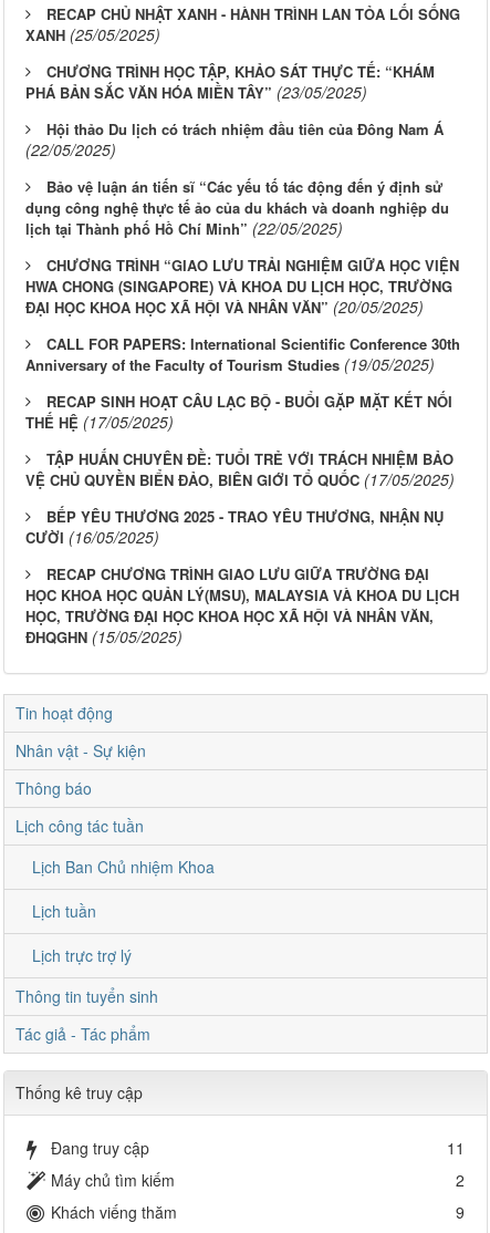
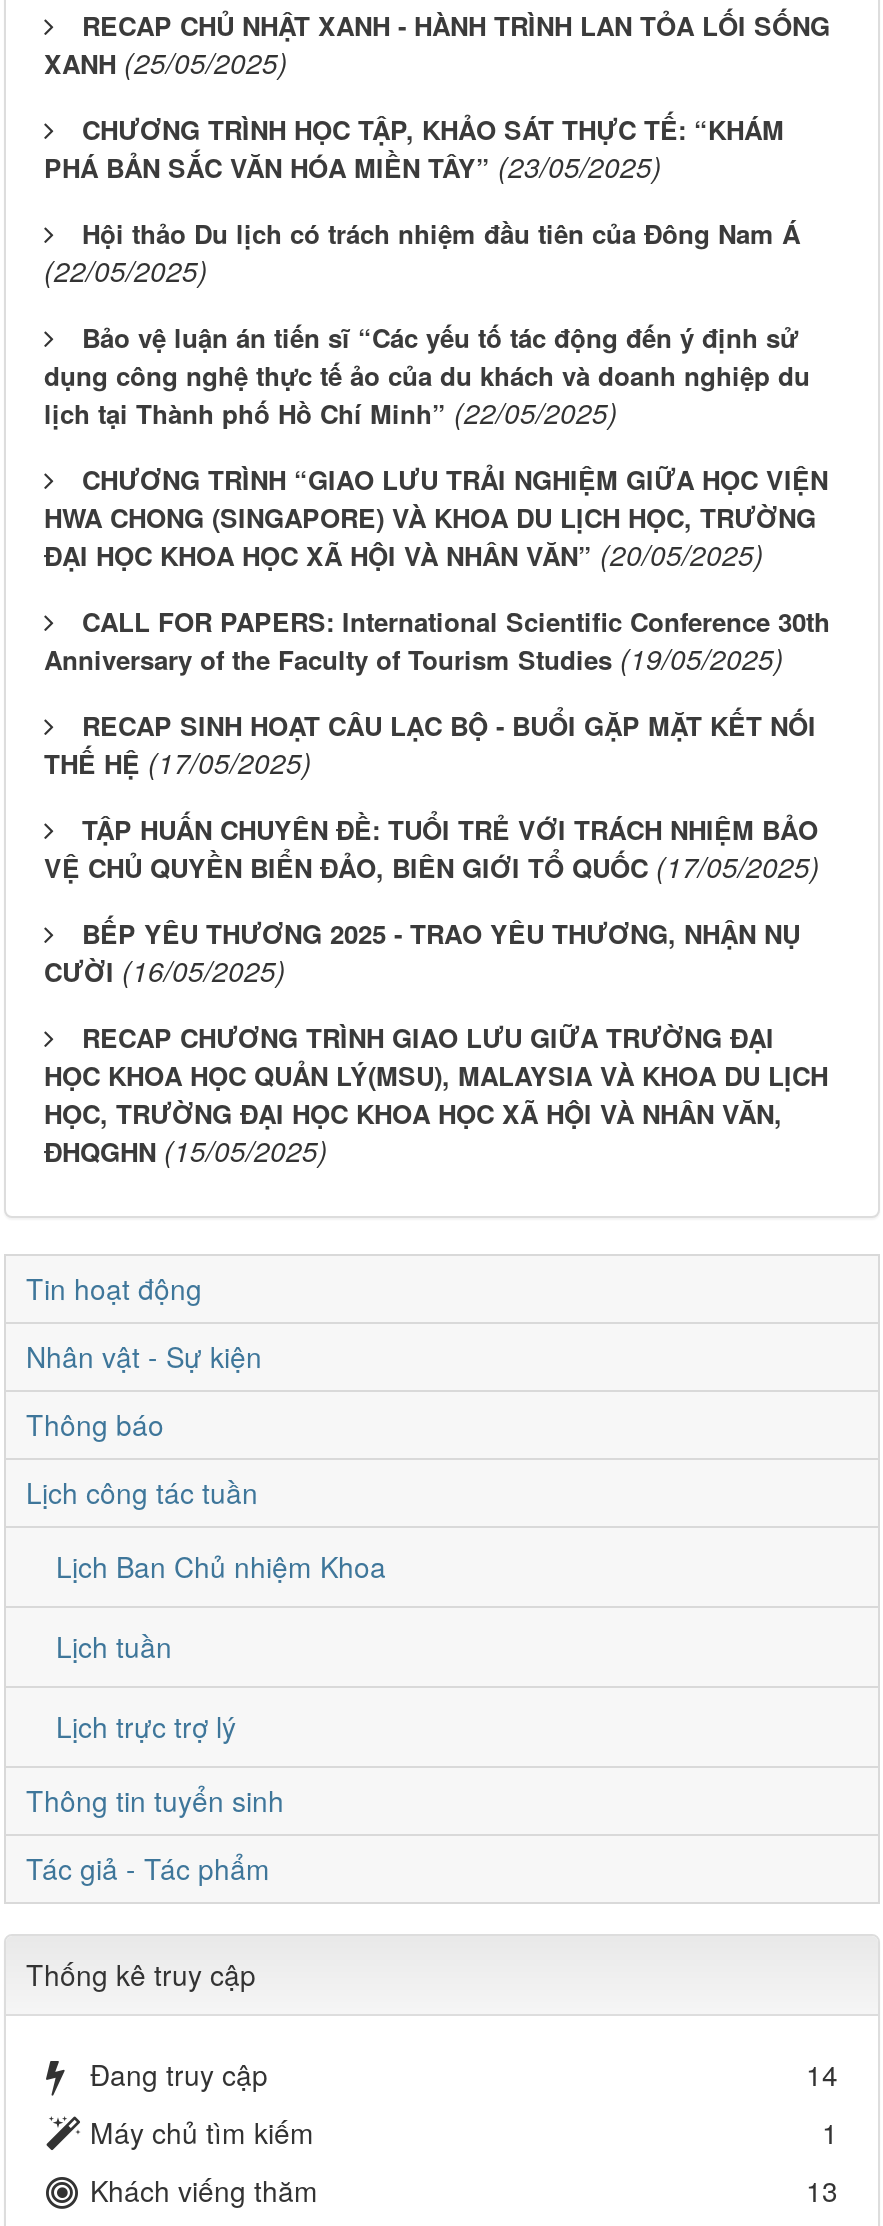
[447,1137,465,1159] 11 -> [806,2054,838,2094] 14
[456,1169,465,1191] 2 -> [822,2112,838,2152] 1
[456,1201,465,1223] 9 -> [806,2170,838,2210] 13

